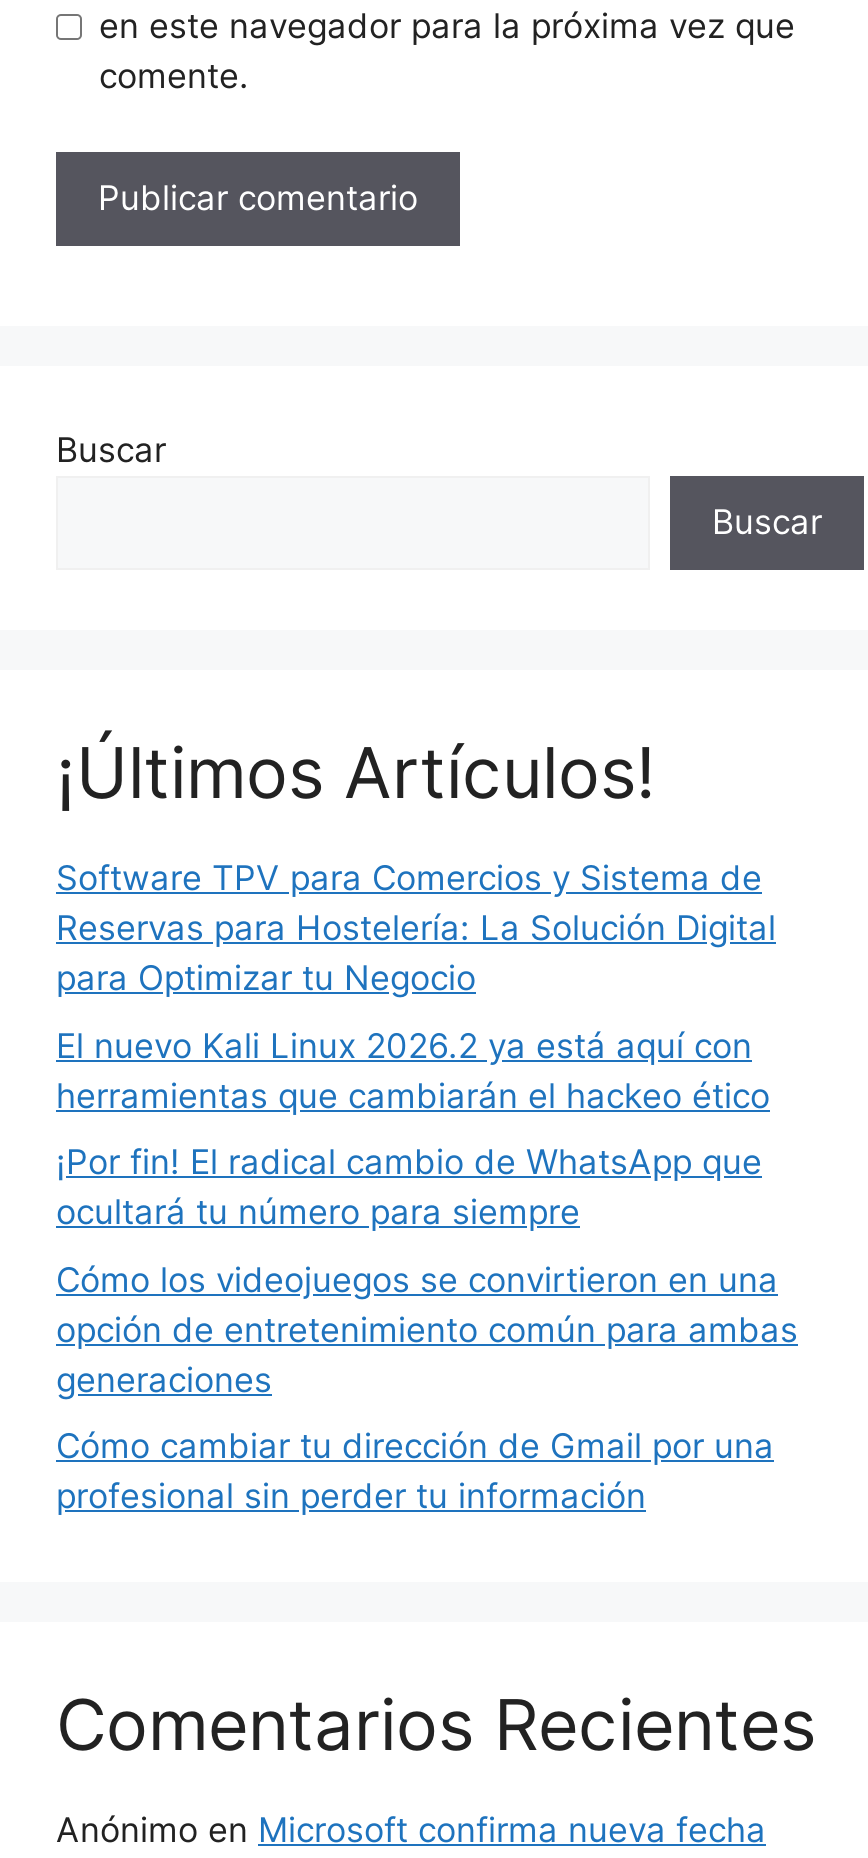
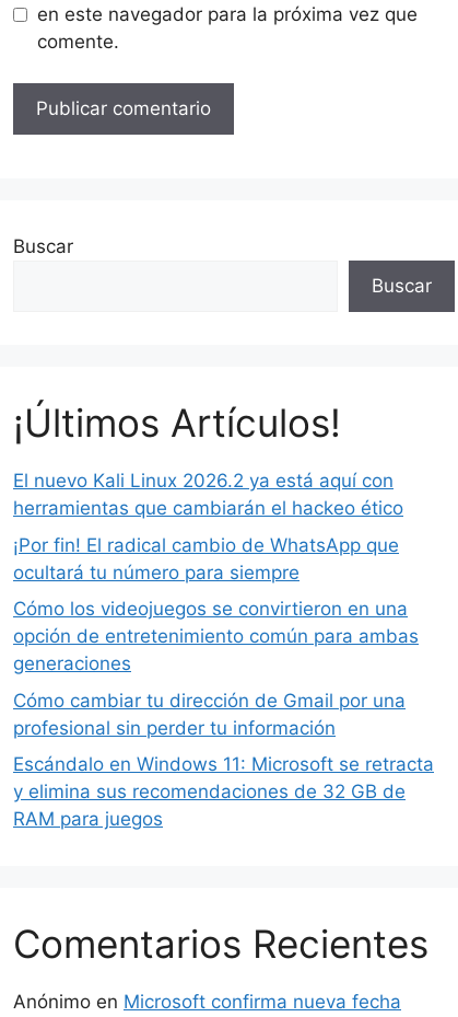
[56,858,776,998] Software TPV para Comercios y Sistema de | Reservas para Hostelería: La Solución Digital | para Optimizar tu Negocio -> none
moved [56,1025,798,1516] -> [13,470,419,739]: El nuevo Kali Linux 2026.2 ya está aquí con | herramientas que cambiarán el hackeo ético | ¡Por fin! El radical cambio de WhatsApp que | ... | Cómo cambiar tu dirección de Gmail por una | profesional sin perder tu información
none -> [13,753,434,830] Escándalo en Windows 11: Microsoft se retracta | y elimina sus recomendaciones de 32 GB de | RAM para juegos

